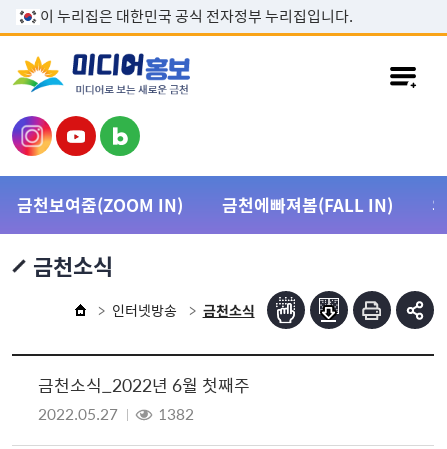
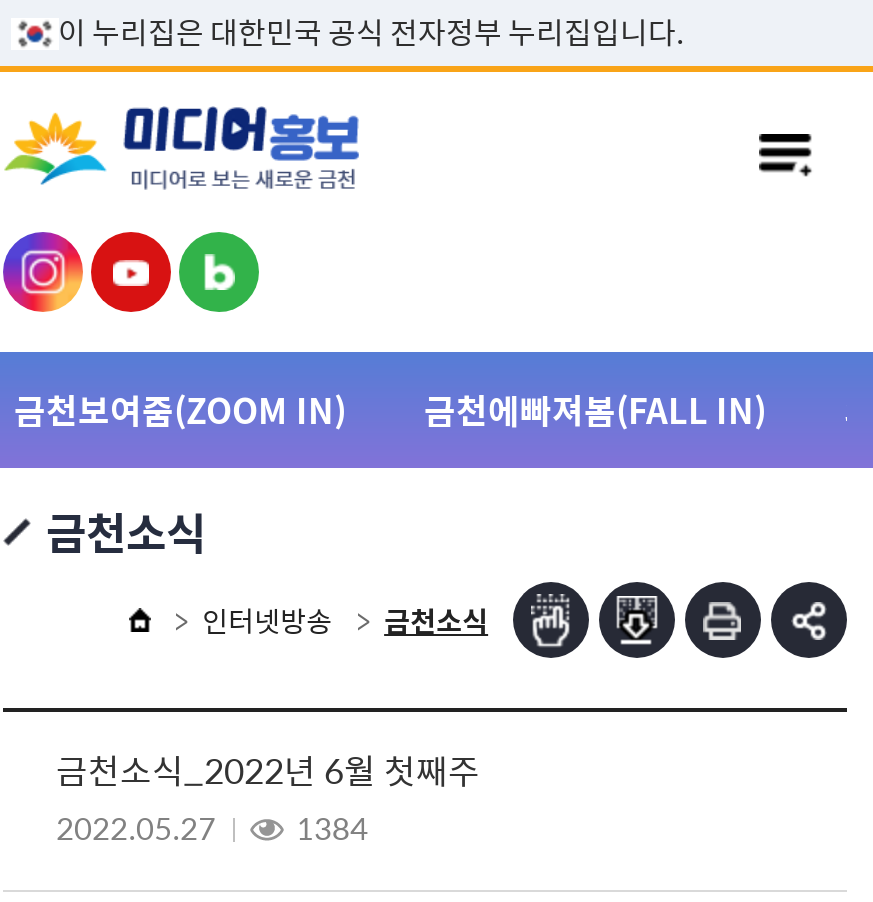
[38,402,194,425] 2022.05.27 1382 -> [56,804,368,850] 2022.05.27 1384

